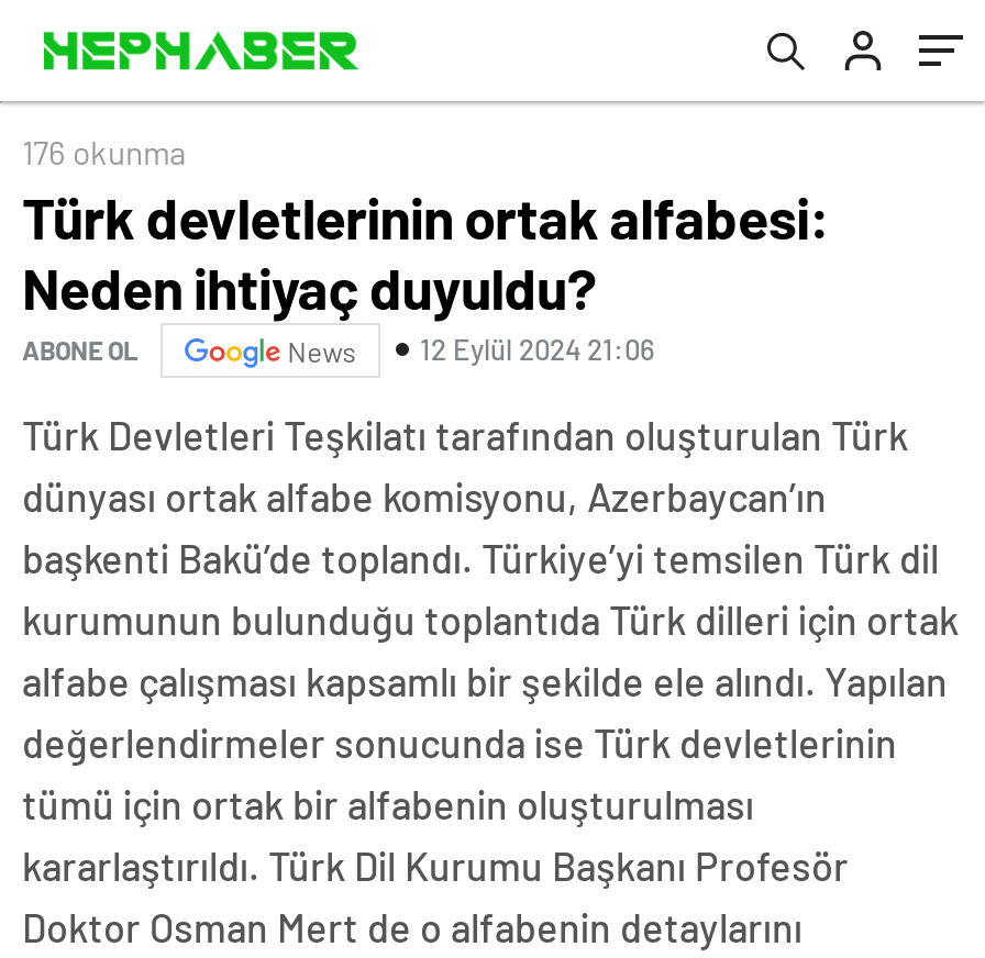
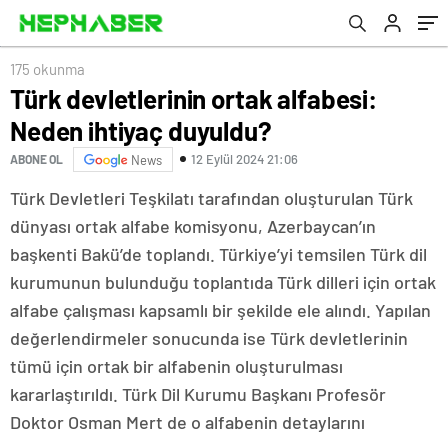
[22,131,187,170] 176 okunma -> [10,59,85,77] 175 okunma

